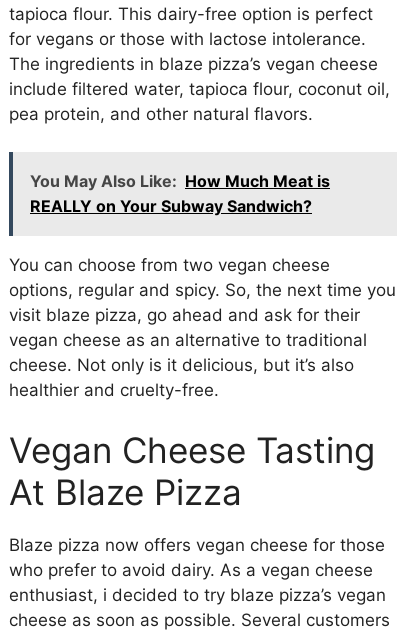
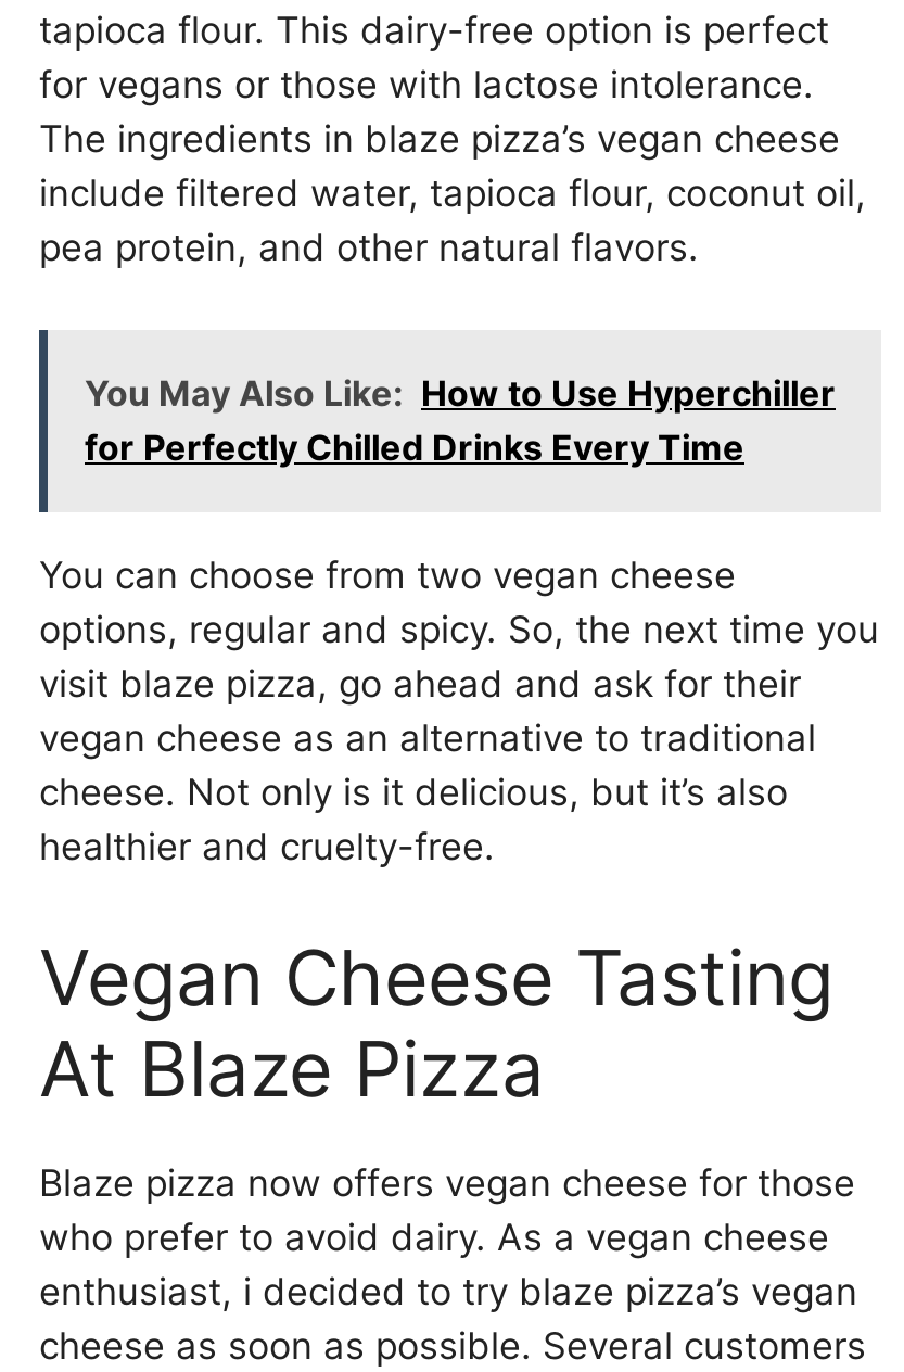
[30,171,330,216] You May Also Like: How Much Meat is | REALLY on Your Subway Sandwich? -> [85,371,836,469] You May Also Like: How to Use Hyperchiller | for Perfectly Chilled Drinks Every Time

